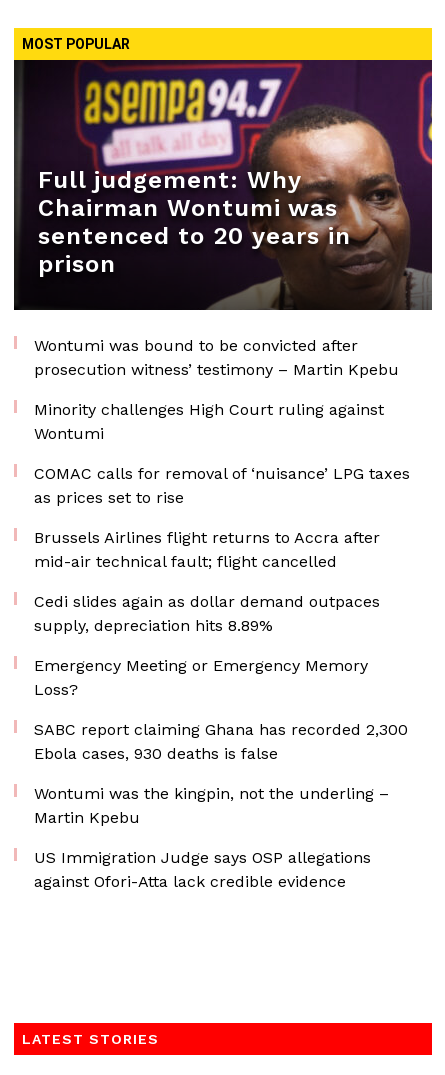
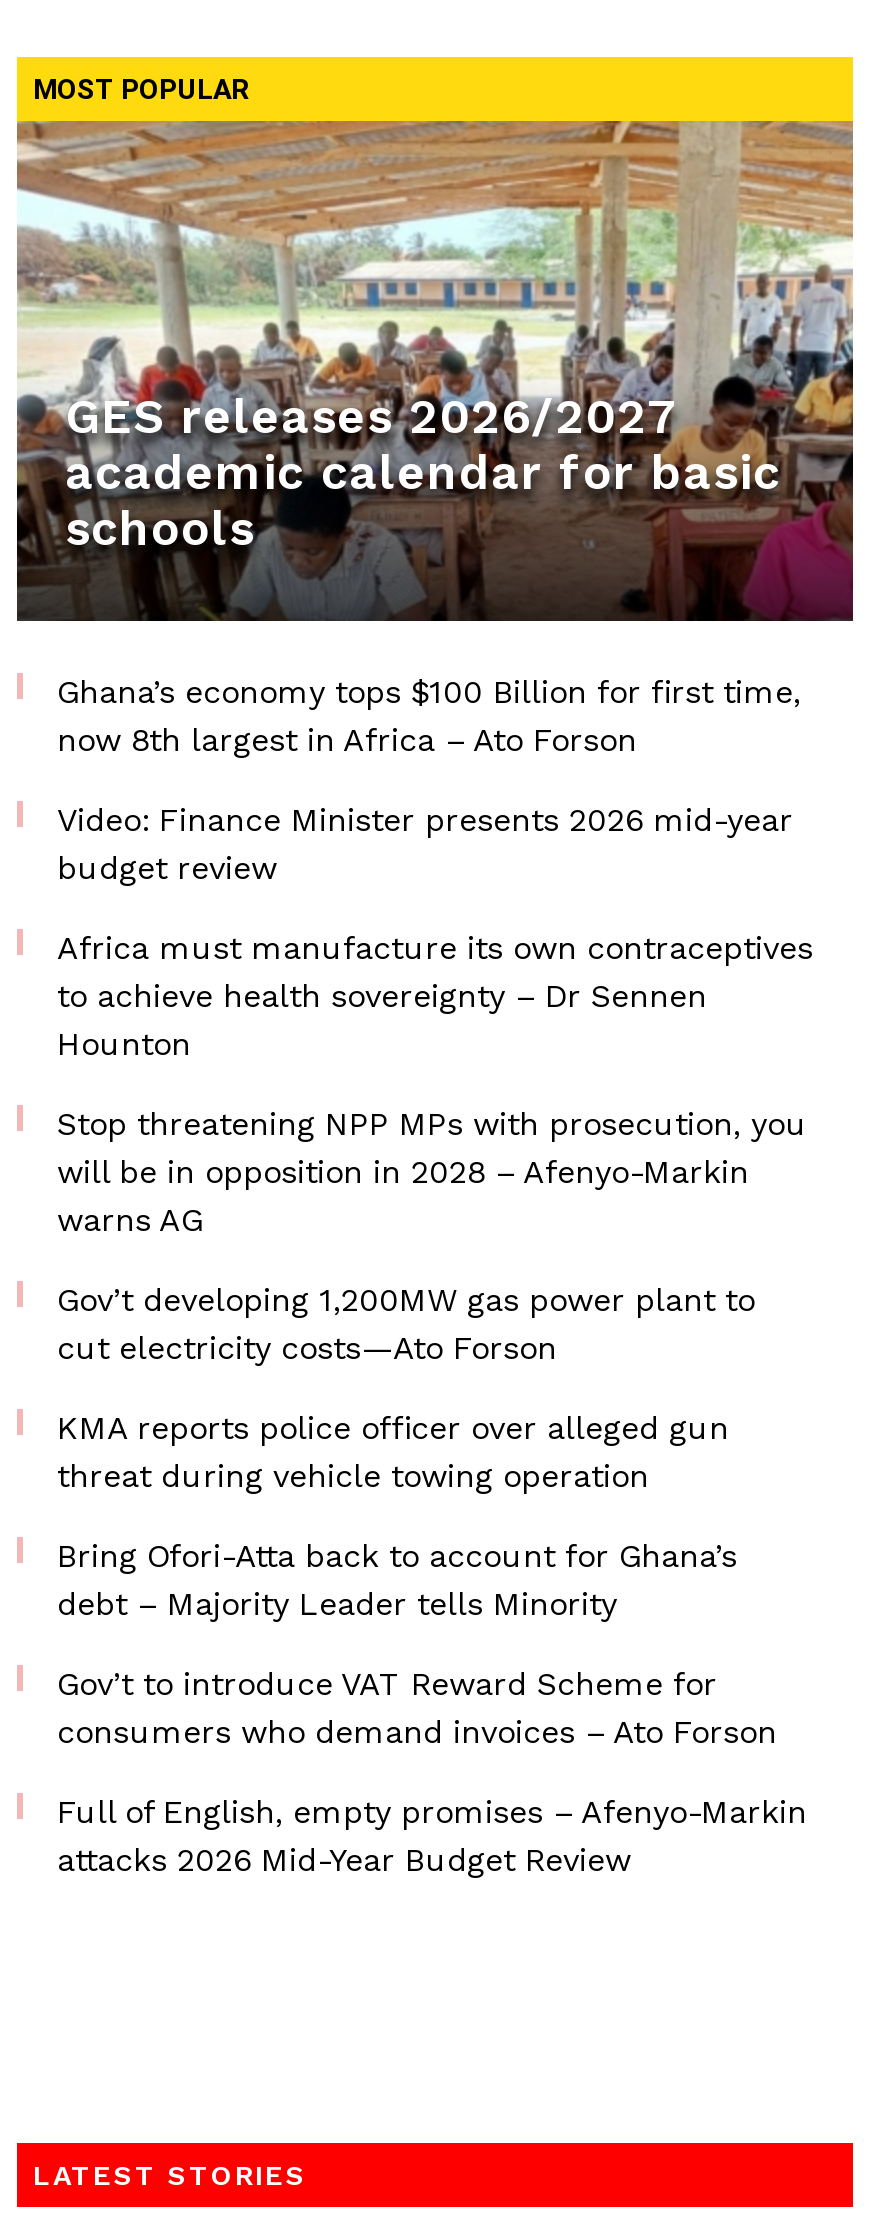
[13,59,433,309] [image] | Full judgement: Why | Chairman Wontumi was | sentenced to 20 years in | prison -> [15,119,855,621] [image] | GES releases 2026/2027 | academic calendar for basic | schools
[34,336,399,379] Wontumi was bound to be convicted after | prosecution witness’ testimony – Martin Kpebu -> [57,673,801,759] Ghana’s economy tops $100 Billion for first time, | now 8th largest in Africa – Ato Forson
[34,400,384,443] Minority challenges High Court ruling against | Wontumi -> [57,801,793,887] Video: Finance Minister presents 2026 mid-year | budget review
[34,464,410,507] COMAC calls for removal of ‘nuisance’ LPG taxes | as prices set to rise -> [57,929,813,1063] Africa must manufacture its own contraceptives | to achieve health sovereignty – Dr Sennen | Hounton
[34,528,380,571] Brussels Airlines flight returns to Accra after | mid-air technical fault; flight cancelled -> [57,1105,807,1239] Stop threatening NPP MPs with prosecution, you | will be in opposition in 2028 – Afenyo-Markin | warns AG
[34,592,380,635] Cedi slides again as dollar demand outpaces | supply, depreciation hits 8.89% -> [57,1281,755,1367] Gov’t developing 1,200MW gas power plant to | cut electricity costs—Ato Forson
[34,656,368,699] Emergency Meeting or Emergency Memory | Loss? -> [57,1409,729,1495] KMA reports police officer over alleged gun | threat during vehicle towing operation
[34,720,408,763] SABC report claiming Ghana has recorded 2,300 | Ebola cases, 930 deaths is false -> [57,1537,737,1623] Bring Ofori-Atta back to account for Ghana’s | debt – Majority Leader tells Minority
[34,784,389,827] Wontumi was the kingpin, not the underling – | Martin Kpebu -> [57,1665,777,1751] Gov’t to introduce VAT Reward Scheme for | consumers who demand invoices – Ato Forson
[34,848,371,891] US Immigration Judge says OSP allegations | against Ofori-Atta lack credible evidence -> [57,1793,807,1879] Full of English, empty promises – Afenyo-Markin | attacks 2026 Mid-Year Budget Review

